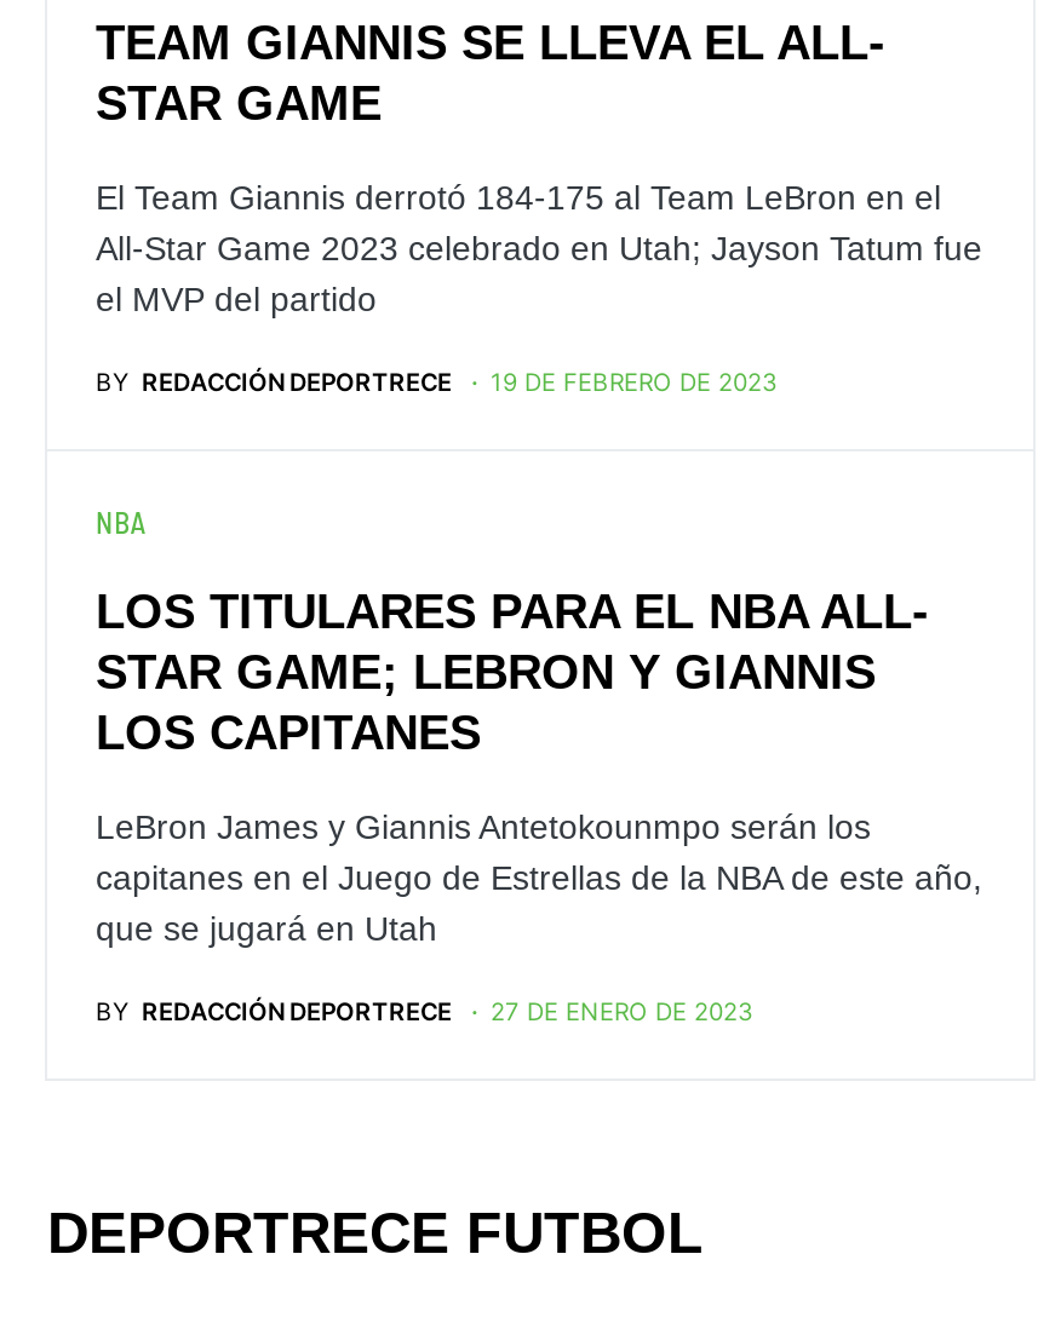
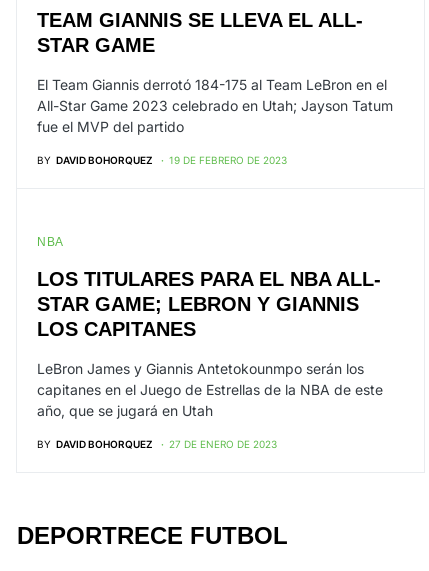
[96,368,452,397] BY REDACCIÓN DEPORTRECE -> [37,154,153,166] BY DAVID BOHORQUEZ
[96,997,452,1026] BY REDACCIÓN DEPORTRECE -> [37,438,153,450] BY DAVID BOHORQUEZ

